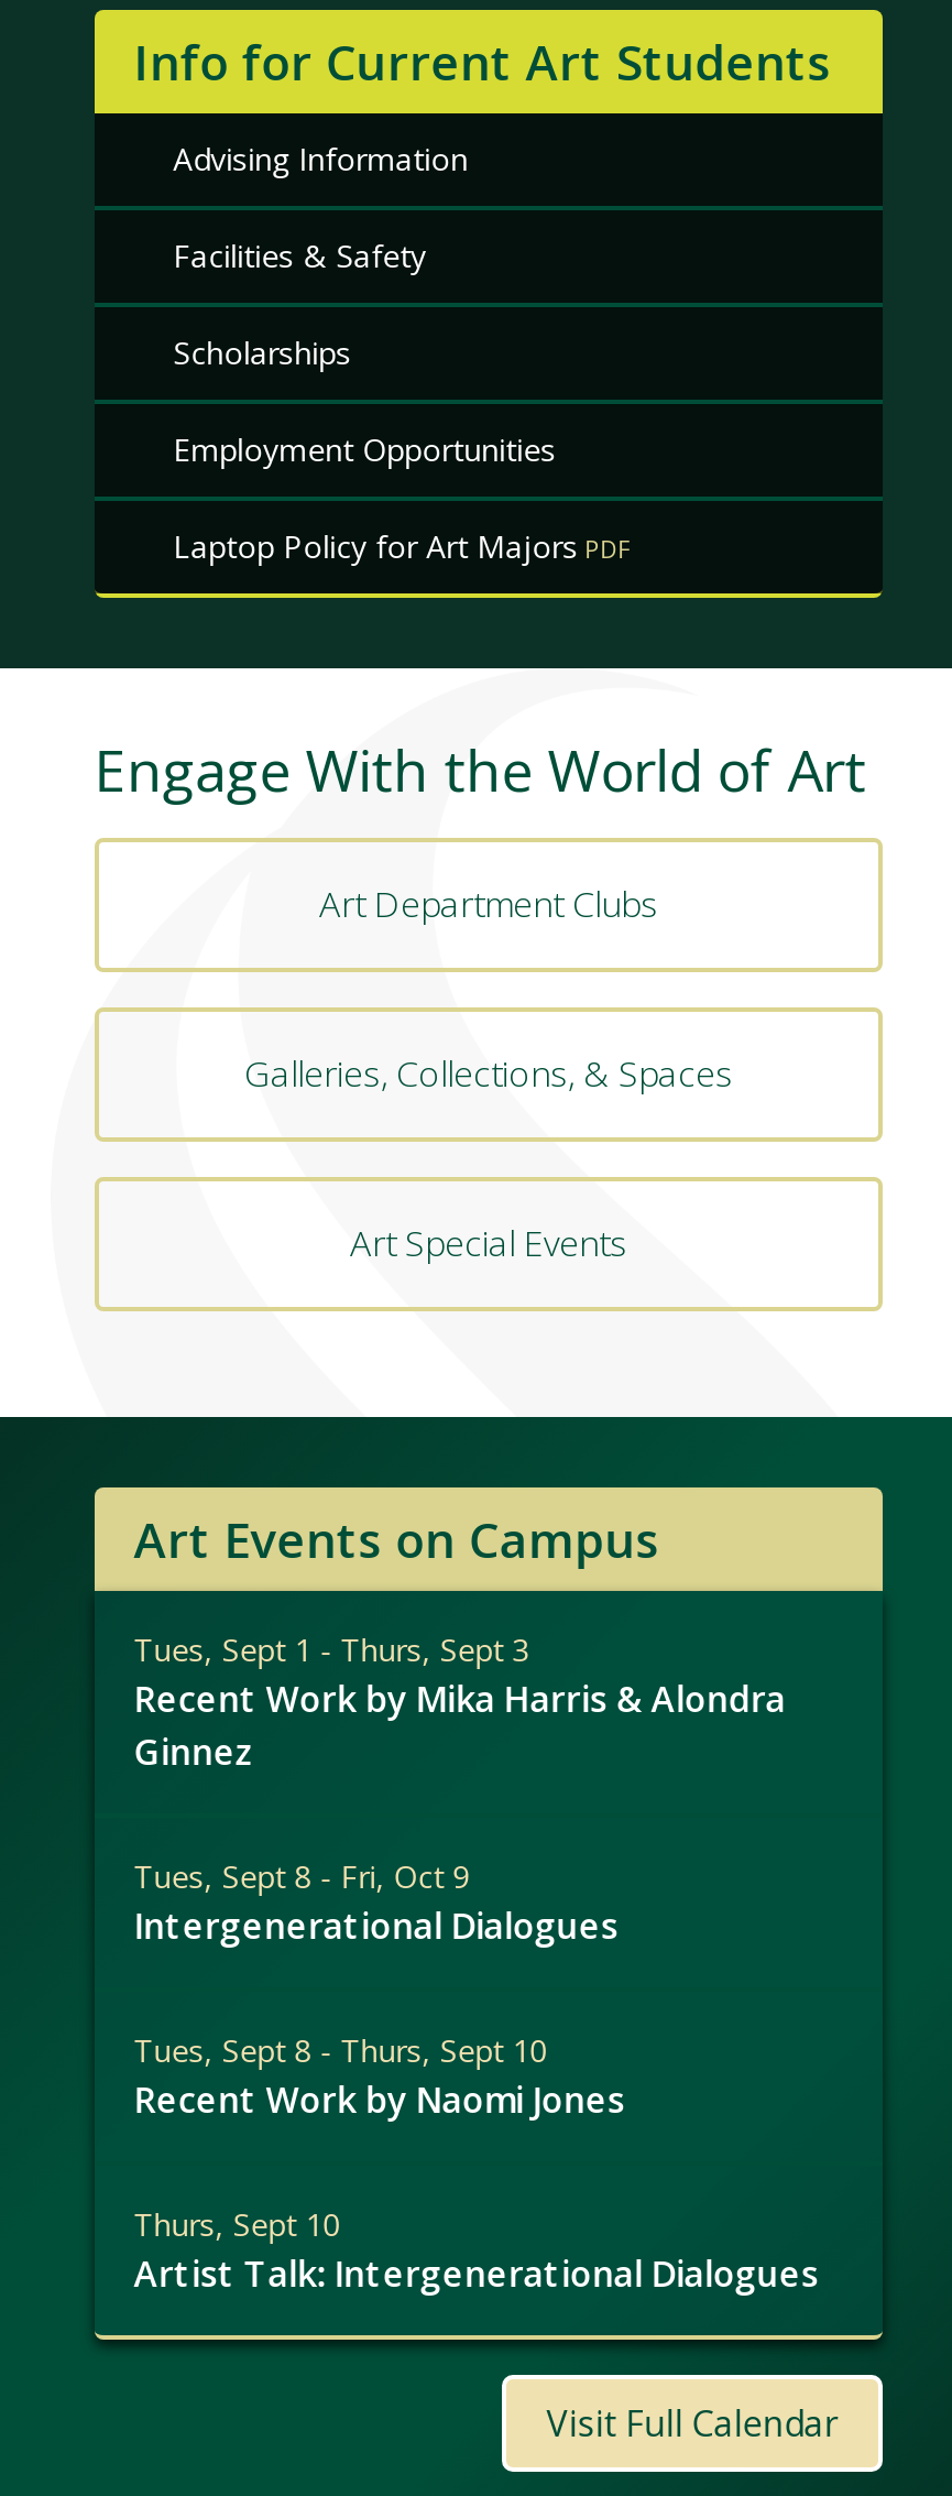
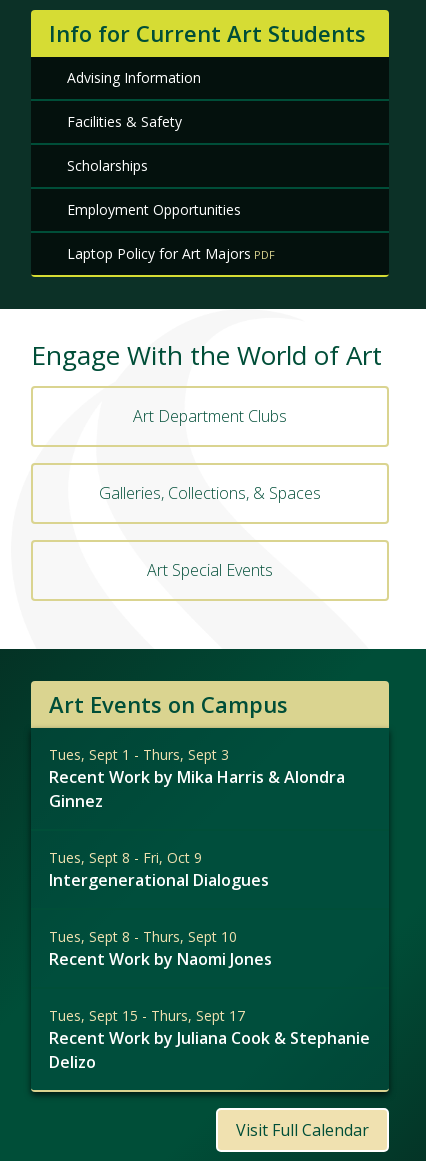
[134,2204,818,2298] Thurs, Sept 10 | Artist Talk: Intergenerational Dialogues -> [49,1006,370,1073] Tues, Sept 15 - Thurs, Sept 17 | Recent Work by Juliana Cook & Stephanie | Delizo

